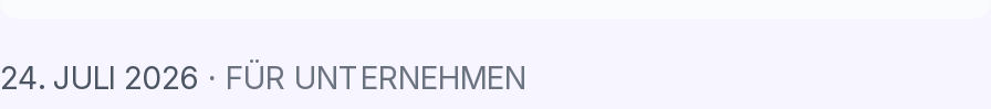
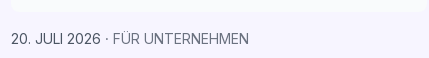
[0,58,526,96] 24. JULI 2026 FÜR UNTERNEHMEN -> [11,30,249,47] 20. JULI 2026 FÜR UNTERNEHMEN

